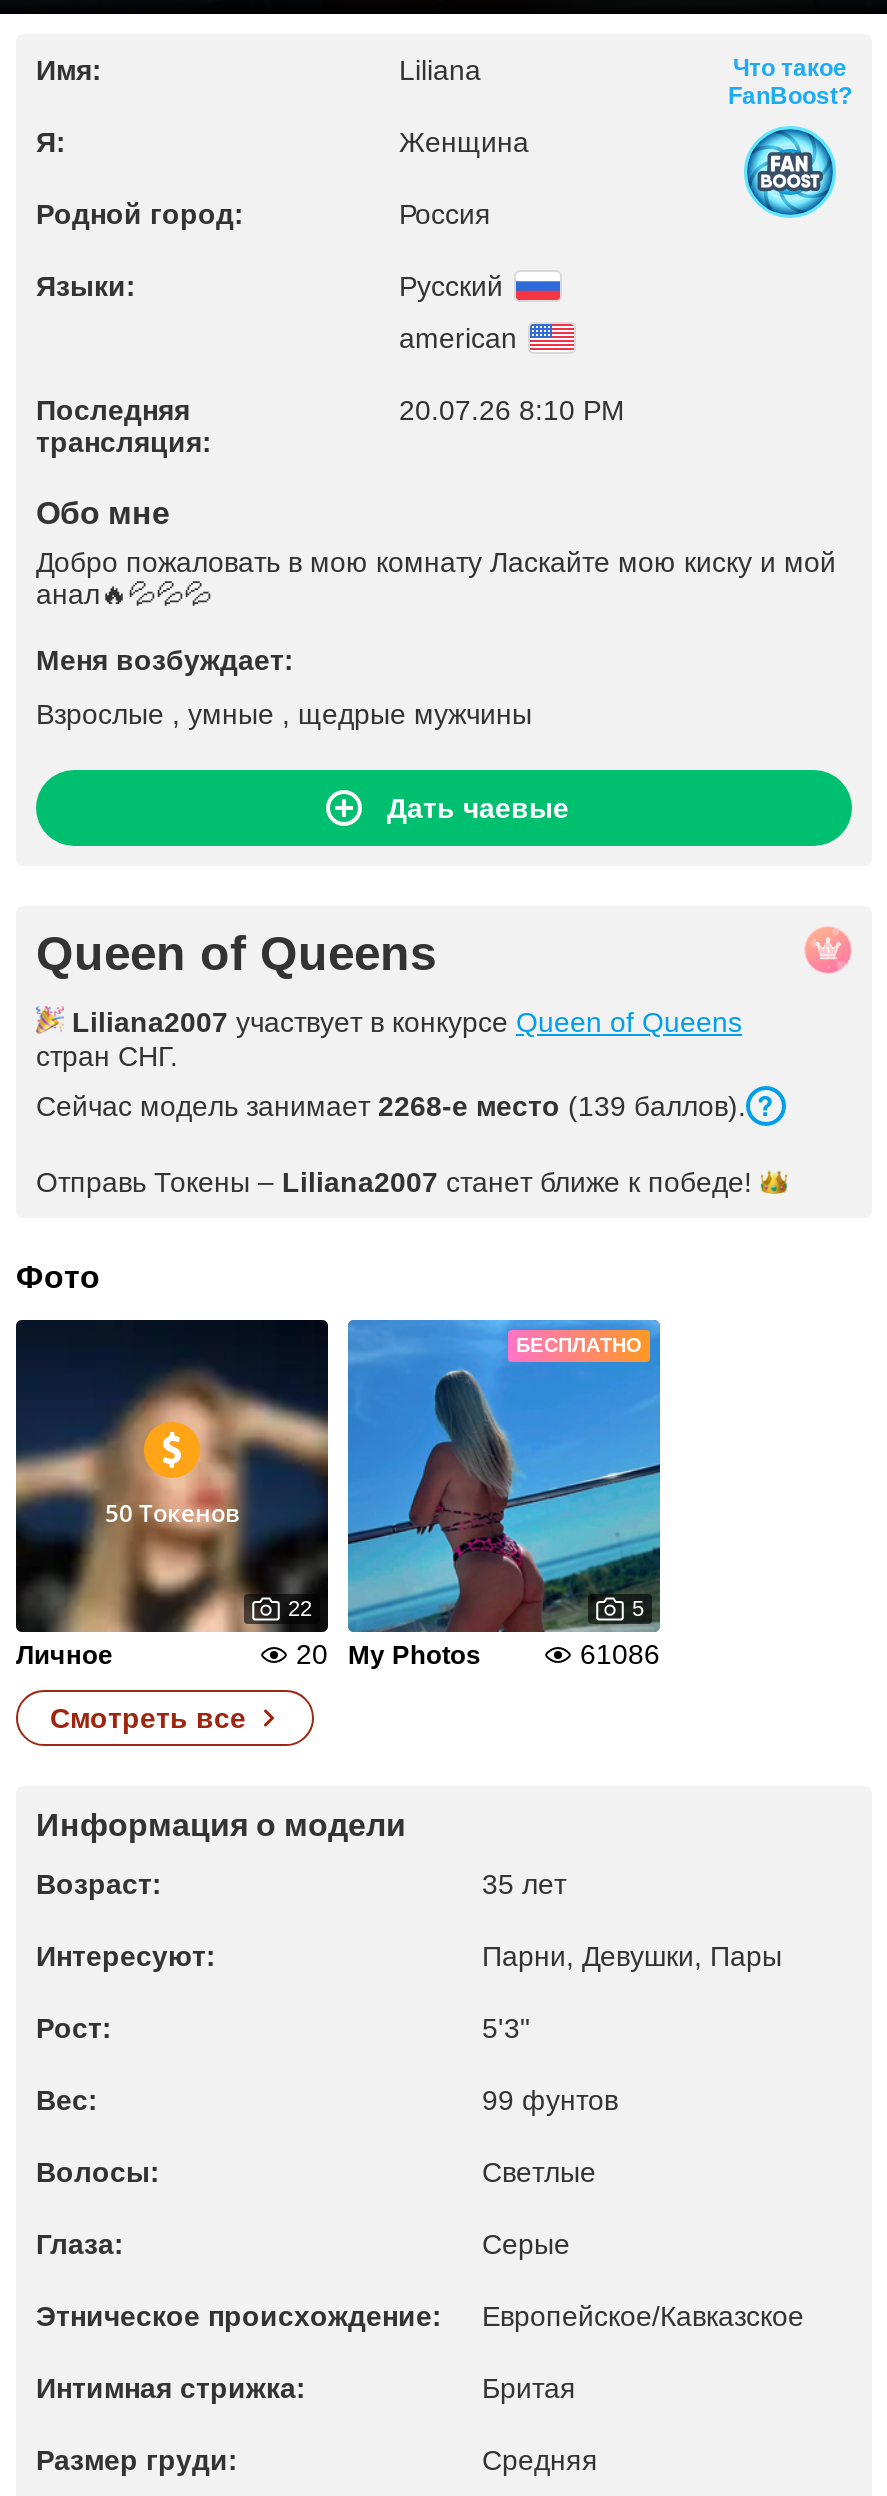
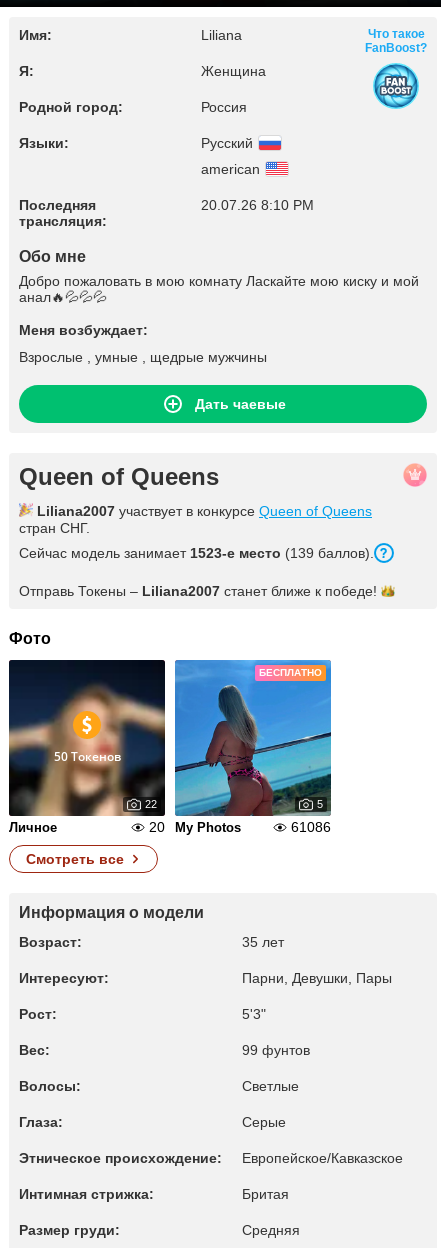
[36,1090,746,1122] Сейчас модель занимает 2268-е место (139 баллов). -> [19,545,374,561] Сейчас модель занимает 1523-е место (139 баллов).

